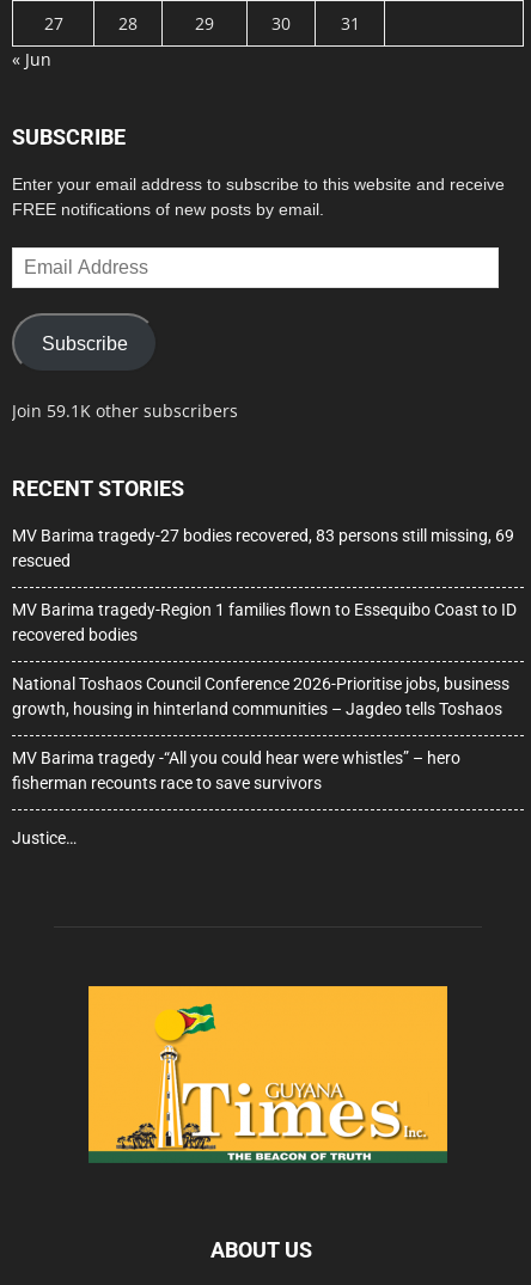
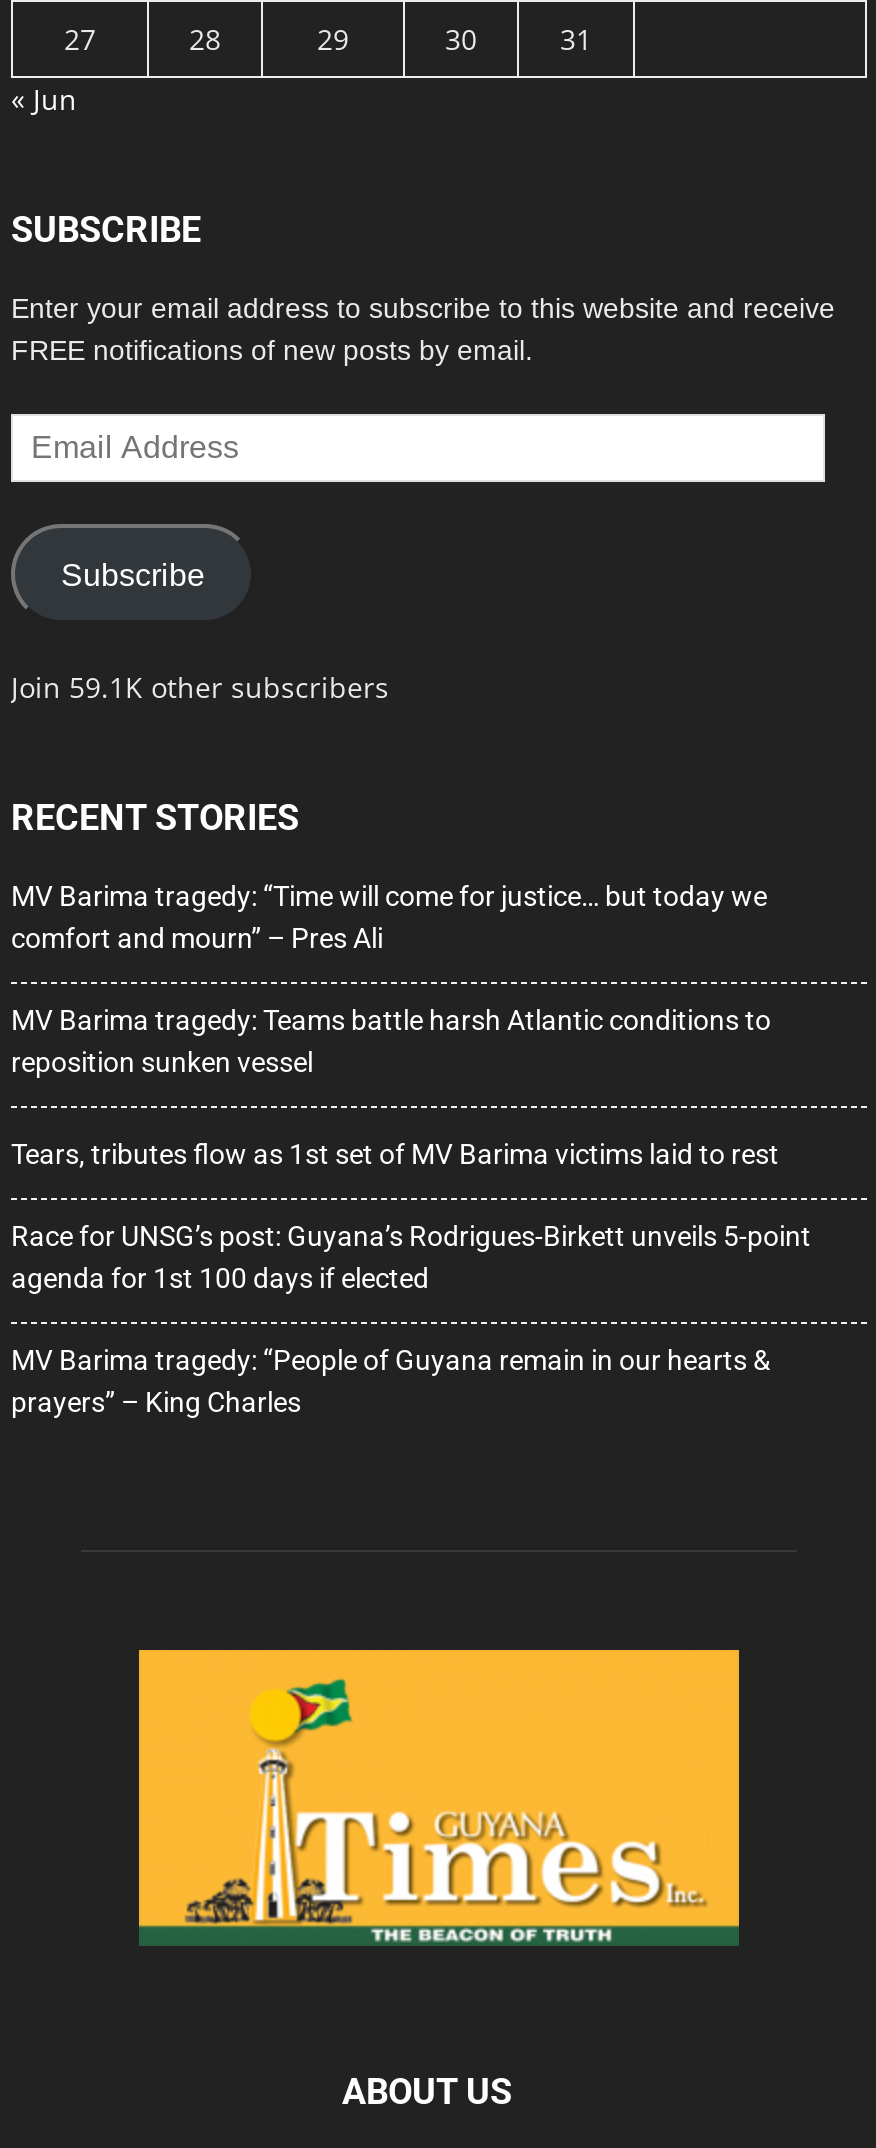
[12,526,514,571] MV Barima tragedy-27 bodies recovered, 83 persons still missing, 69 | rescued -> [11,881,767,955] MV Barima tragedy: “Time will come for justice… but today we | comfort and mourn” – Pres Ali
[12,601,517,645] MV Barima tragedy-Region 1 families flown to Essequibo Coast to ID | recovered bodies -> [11,1005,771,1079] MV Barima tragedy: Teams battle harsh Atlantic conditions to | reposition sunken vessel
[12,675,509,719] National Toshaos Council Conference 2026-Prioritise jobs, business | growth, housing in hinterland communities – Jagdeo tells Toshaos -> [11,1139,779,1171] Tears, tributes flow as 1st set of MV Barima victims laid to rest
[12,749,460,793] MV Barima tragedy -“All you could hear were whistles” – hero | fisherman recounts race to save survivors -> [11,1221,811,1295] Race for UNSG’s post: Guyana’s Rodrigues-Birkett unveils 5-point | agenda for 1st 100 days if elected
[12,829,77,848] Justice… -> [11,1345,771,1419] MV Barima tragedy: “People of Guyana remain in our hearts & | prayers” – King Charles

